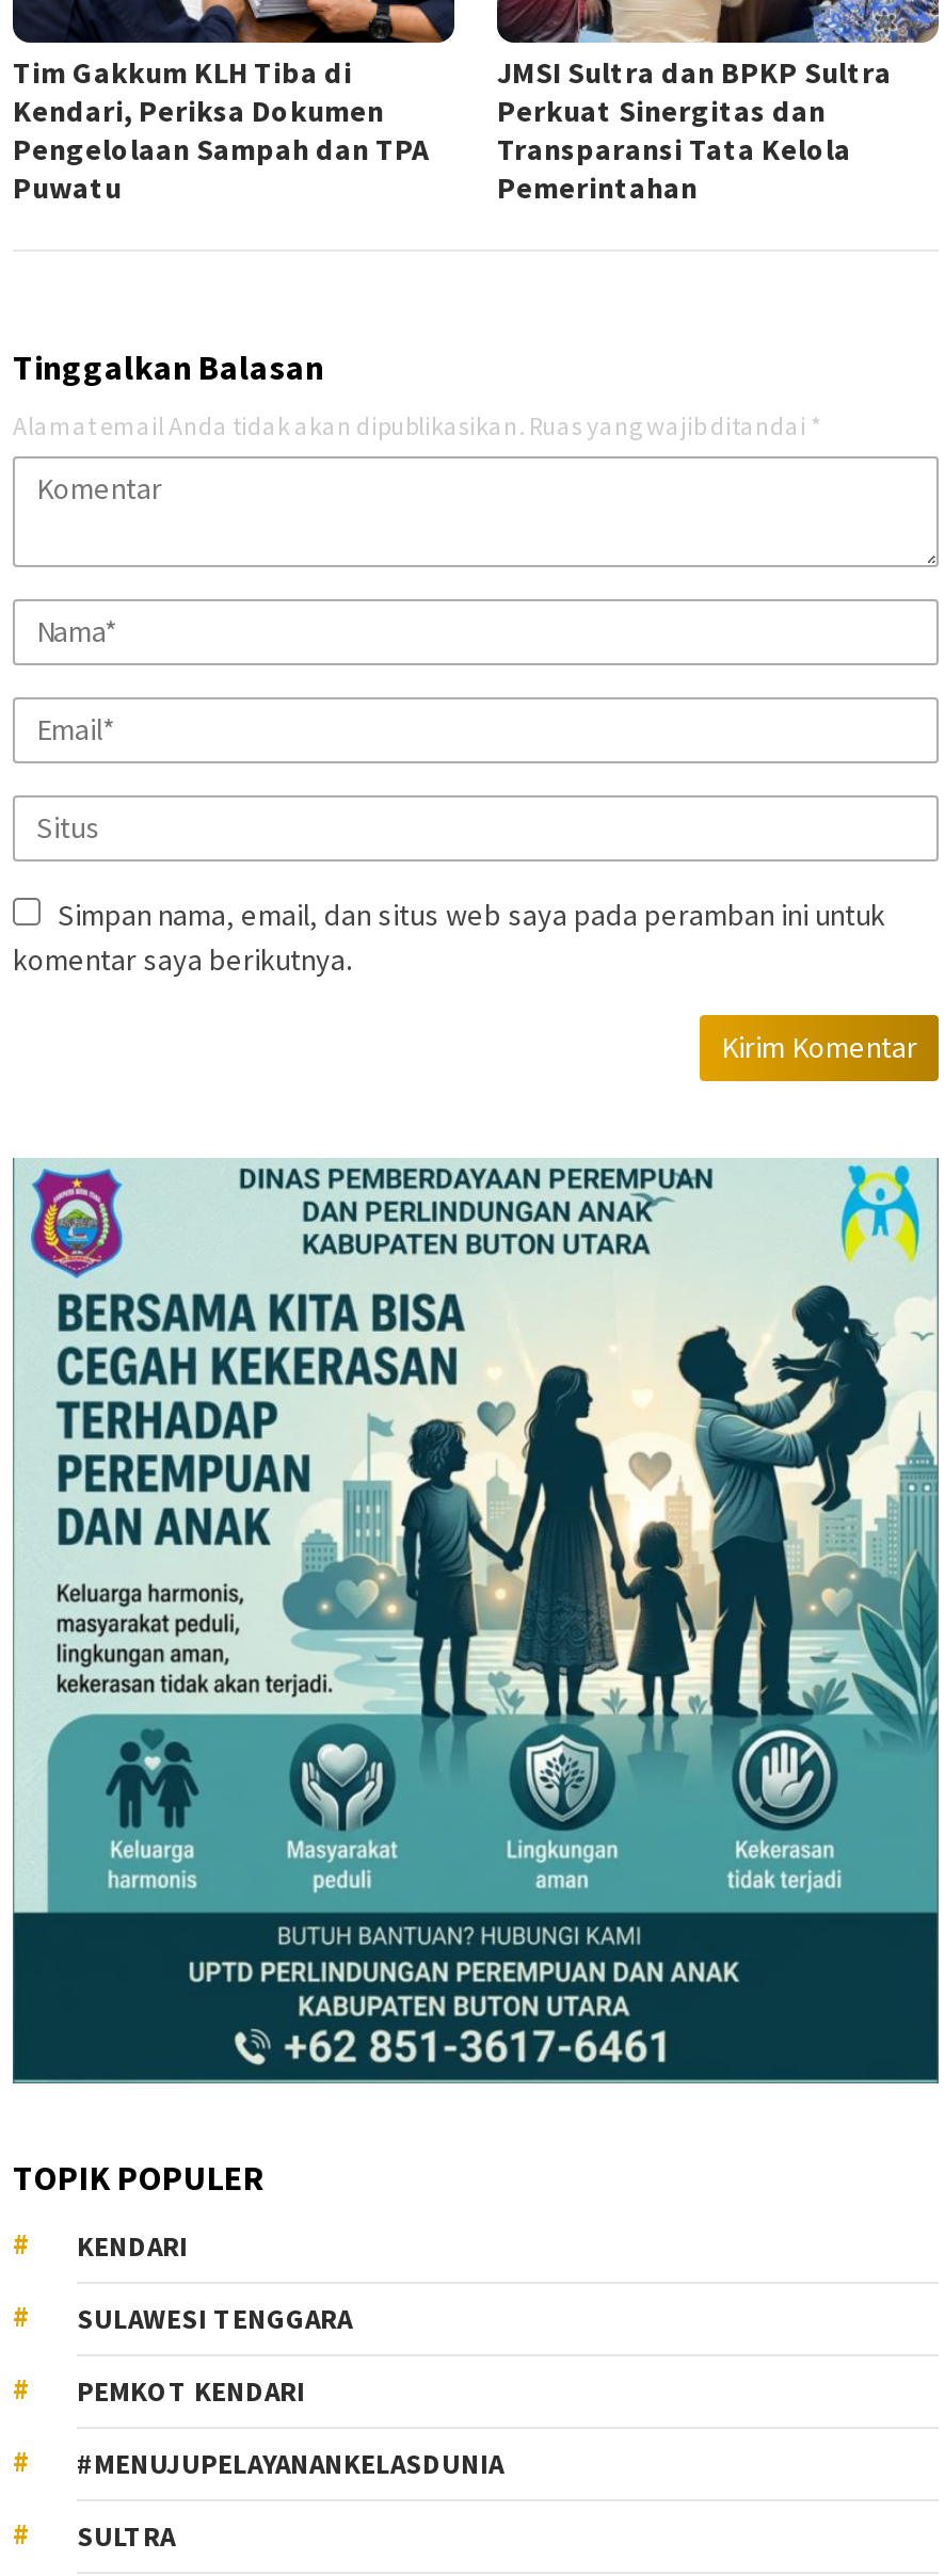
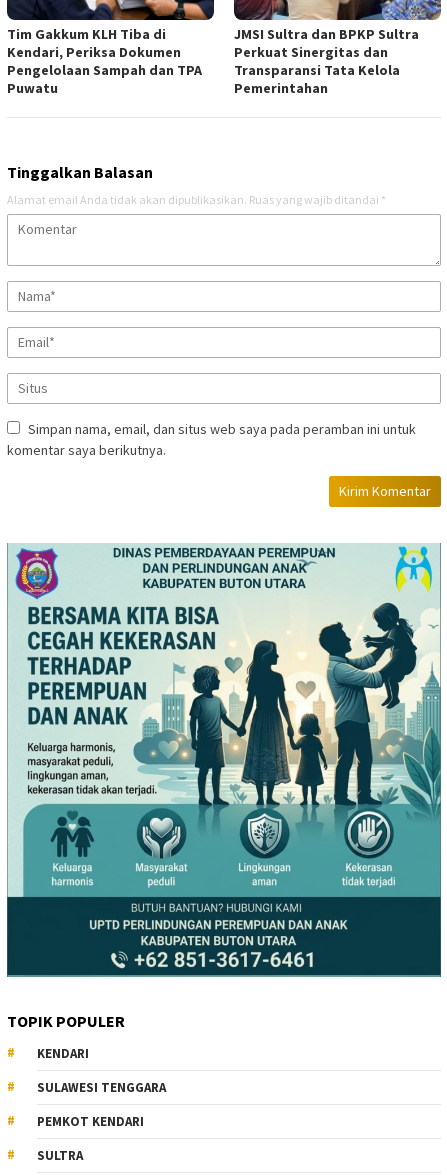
[77,2446,503,2482] #MENUJUPELAYANANKELASDUNIA -> none

